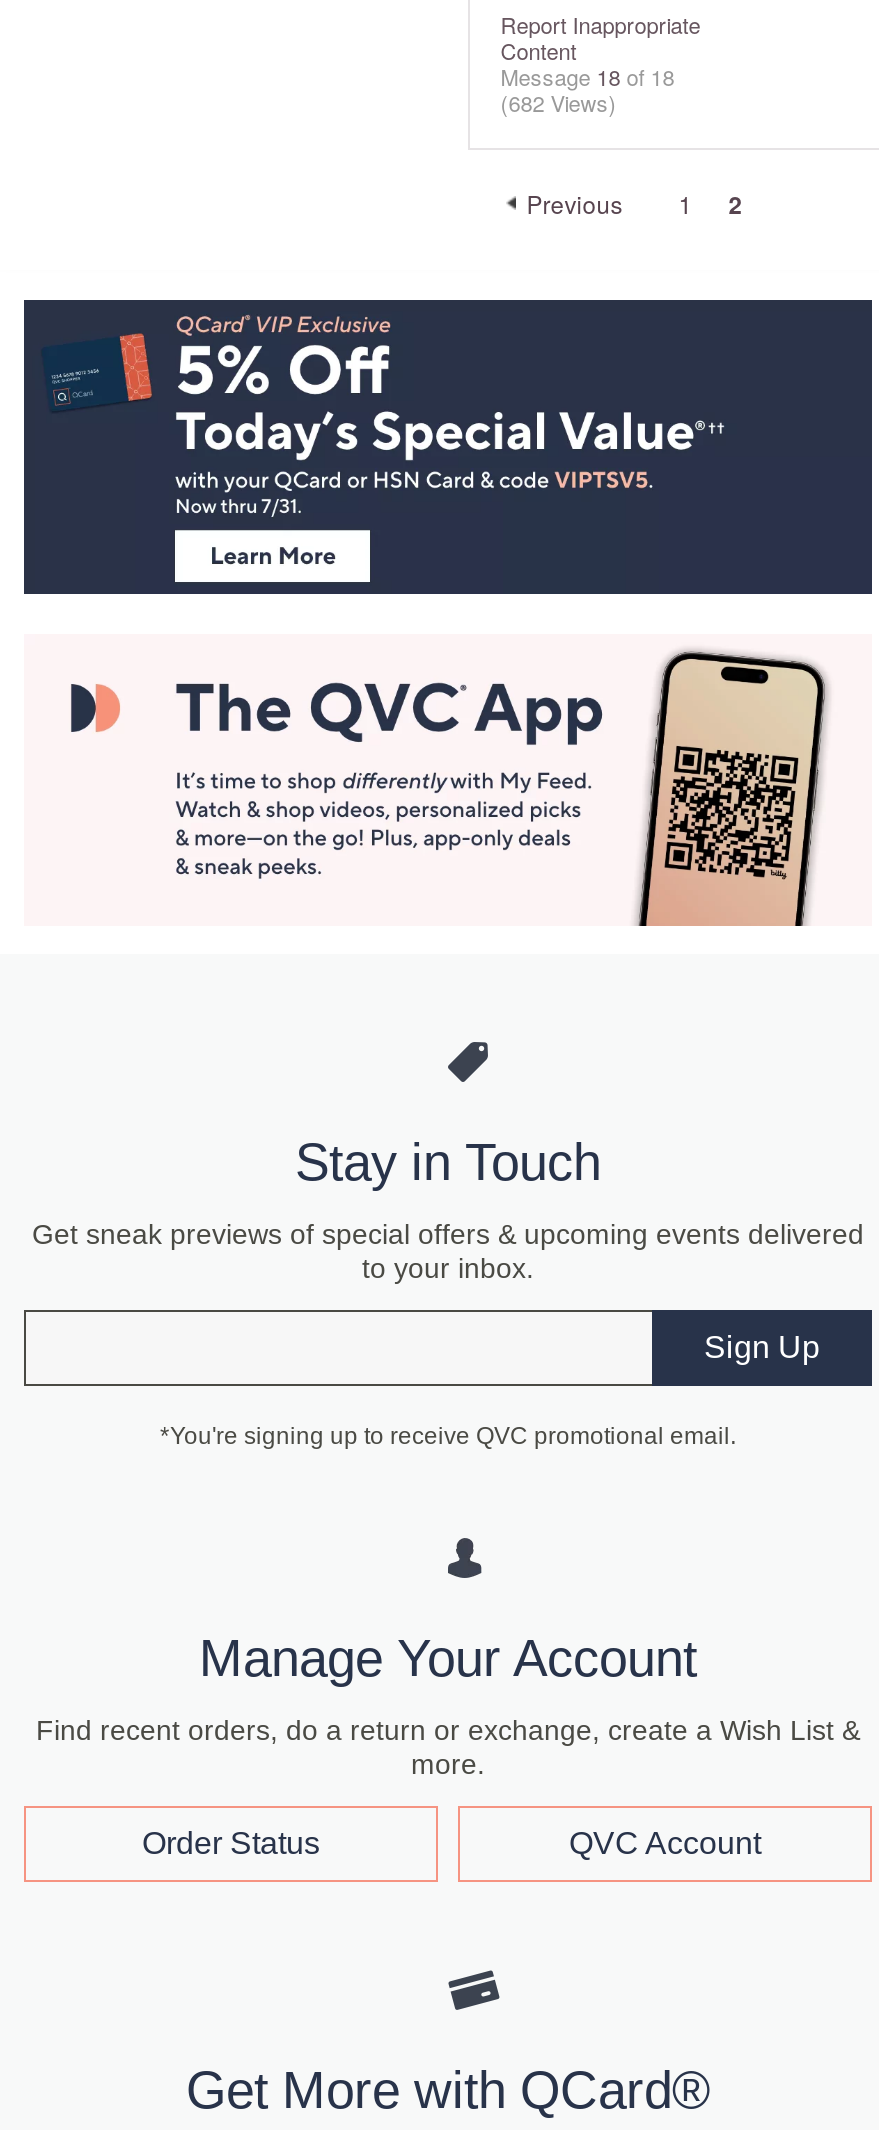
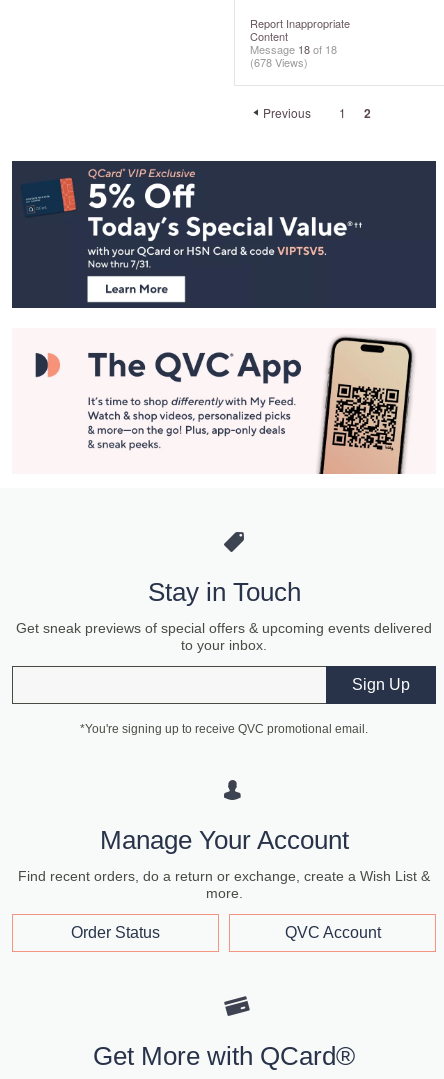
[500,87,616,119] (682 Views) -> [250,54,308,70] (678 Views)

